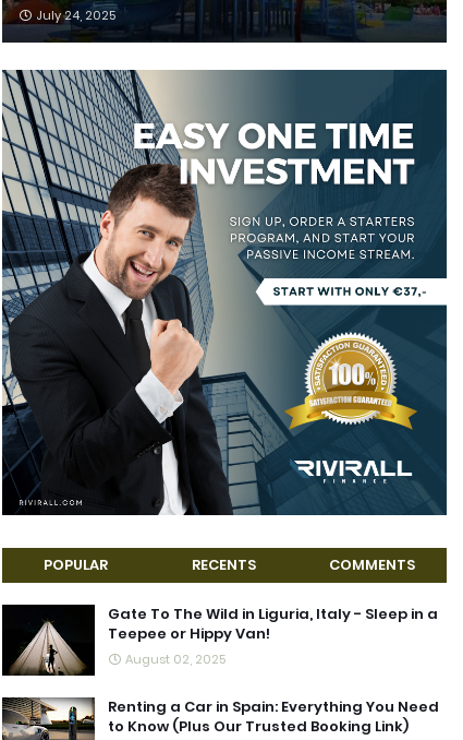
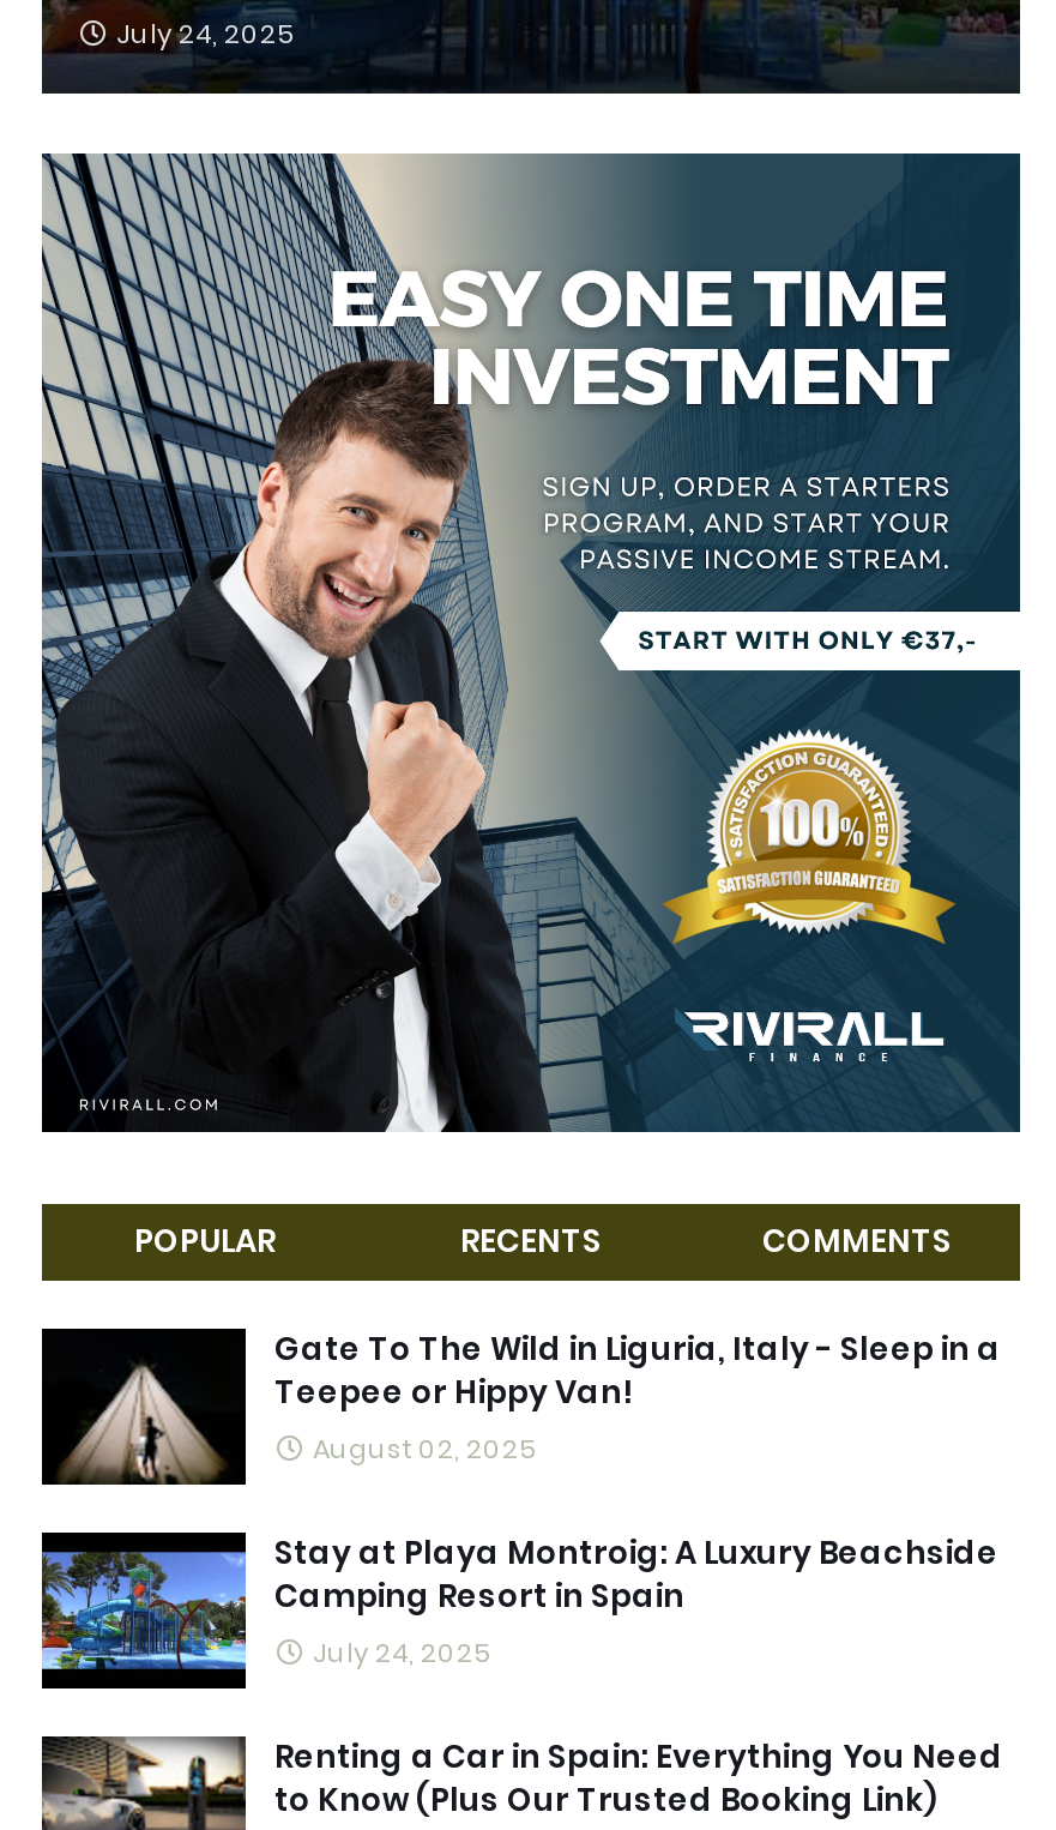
none -> [40,1530,998,1686] [image] | Stay at Playa Montroig: A Luxury Beachside | Camping Resort in Spain | July 24, 2025

